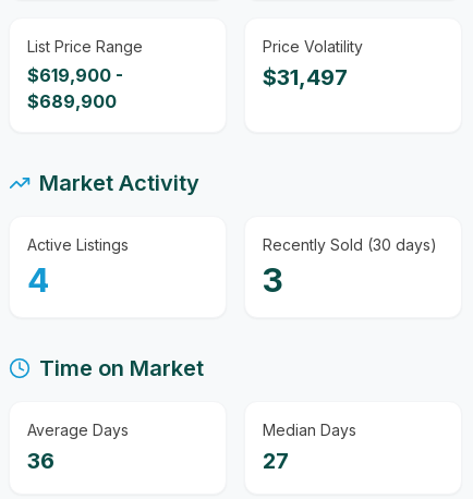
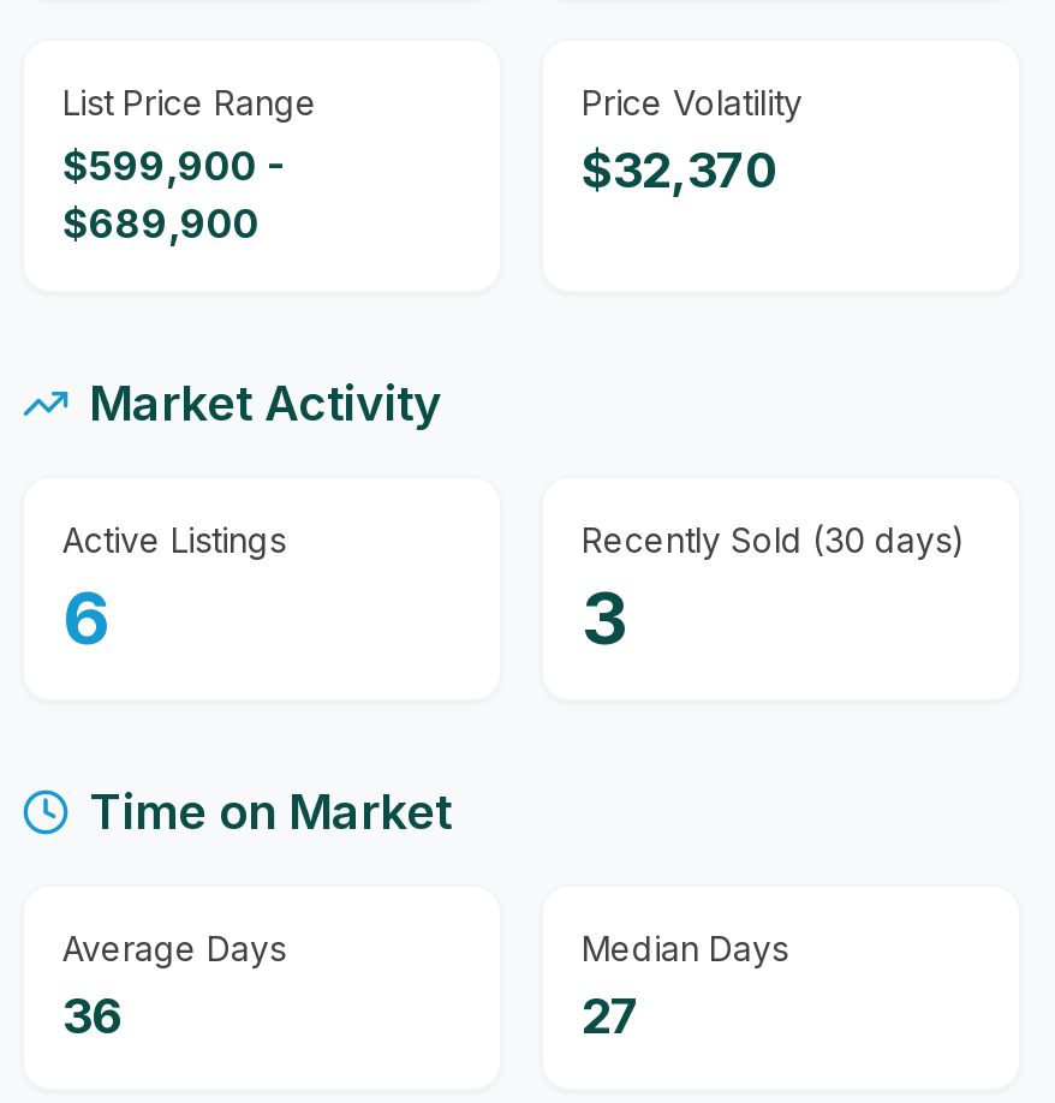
[27,64,123,86] $619,900 - -> [62,142,284,190] $599,900 -
[263,64,348,90] $31,497 -> [582,142,779,199] $32,370
[27,260,49,300] 4 -> [62,574,108,661] 6

